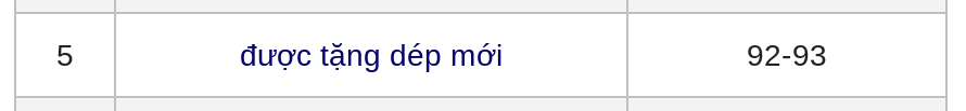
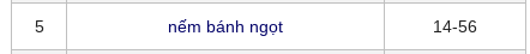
[240,38,827,73] được tặng dép mới | 92-93 -> [168,17,477,36] nếm bánh ngọt | 14-56

